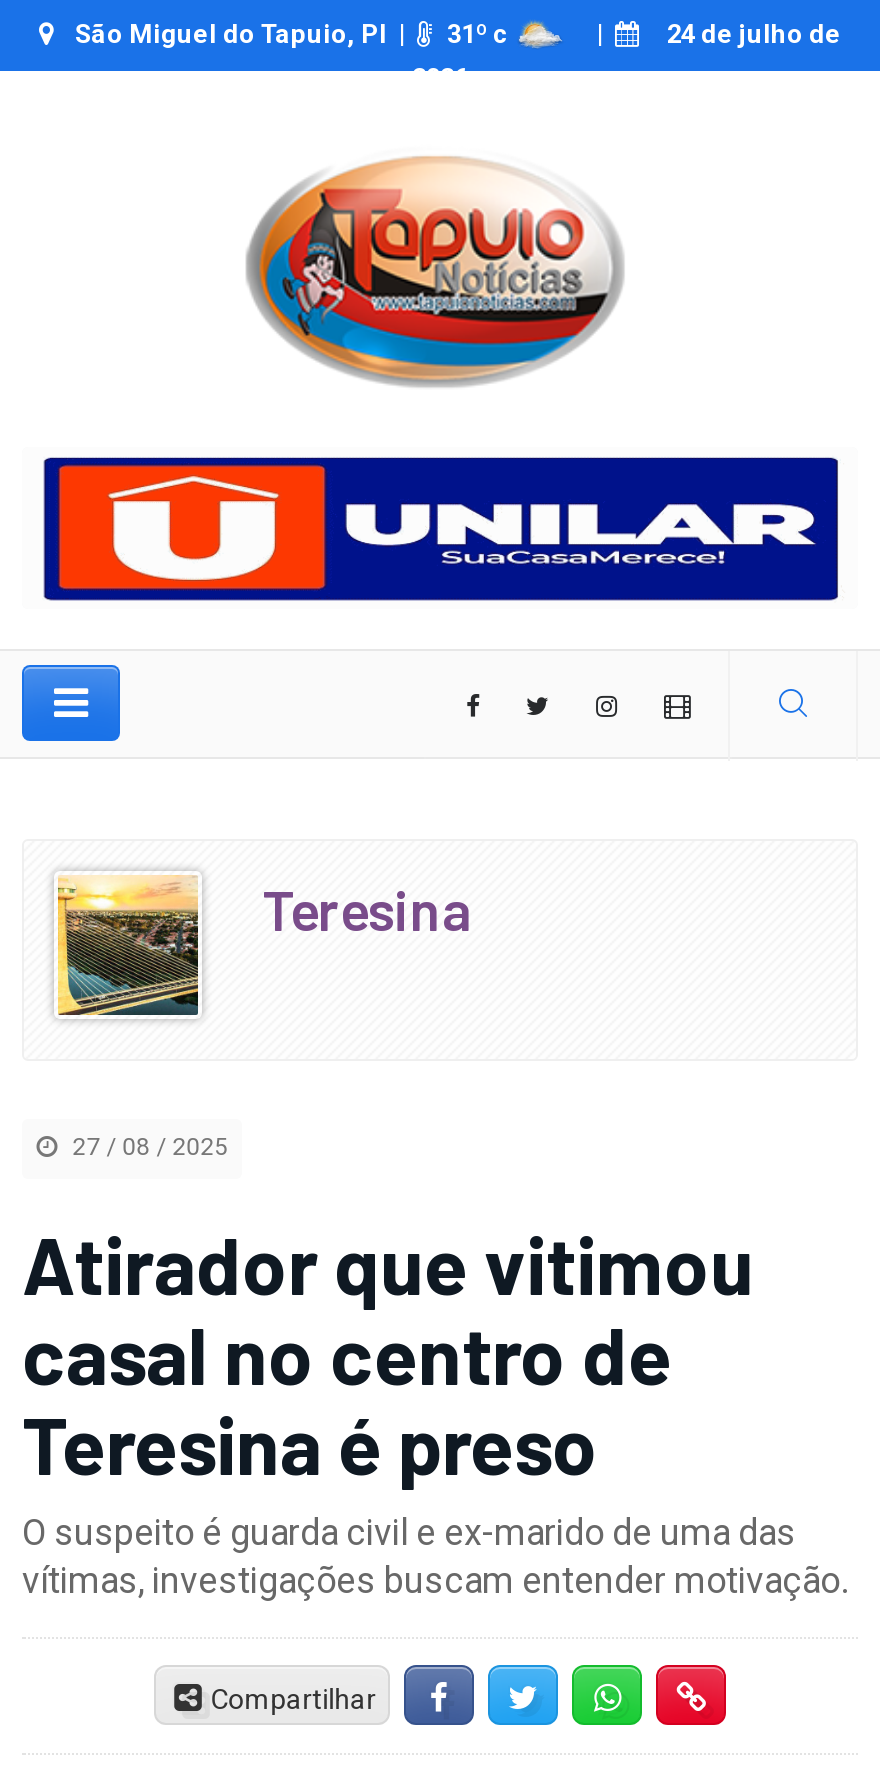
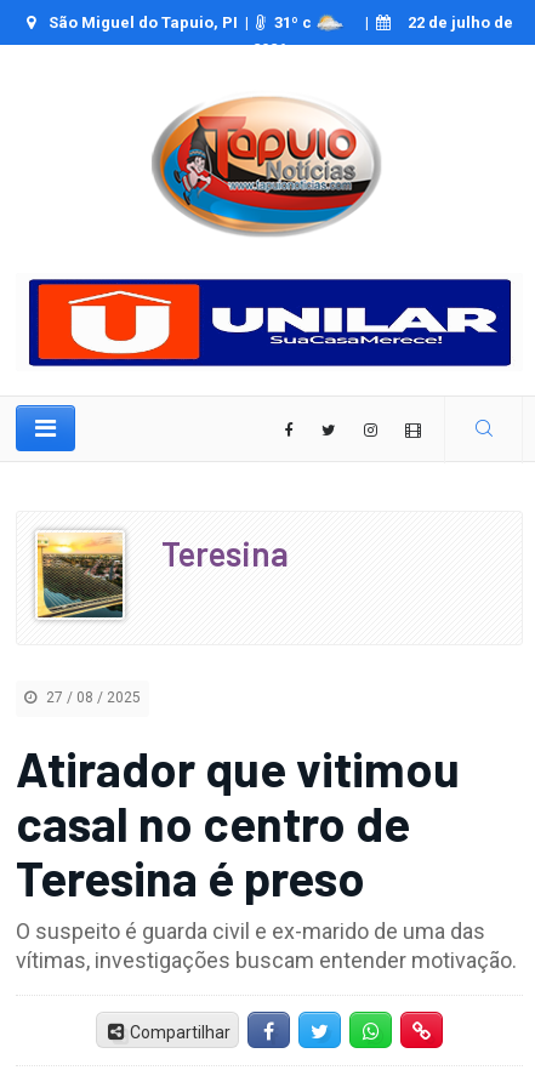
[649,19,841,49] 24 de julho de -> [396,13,513,32] 22 de julho de

